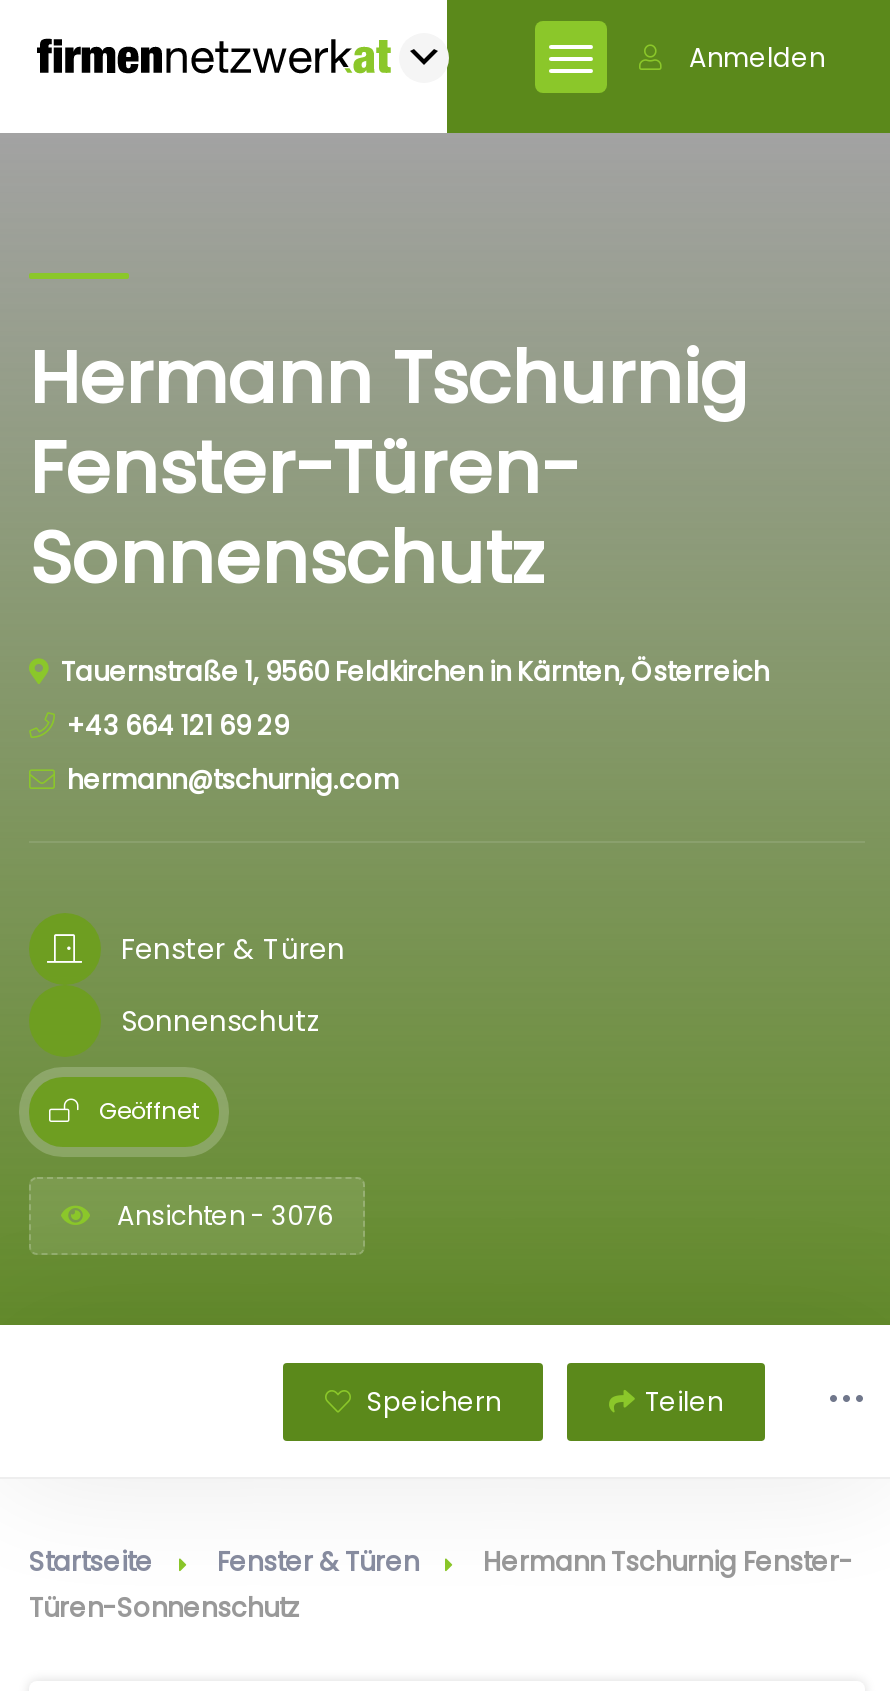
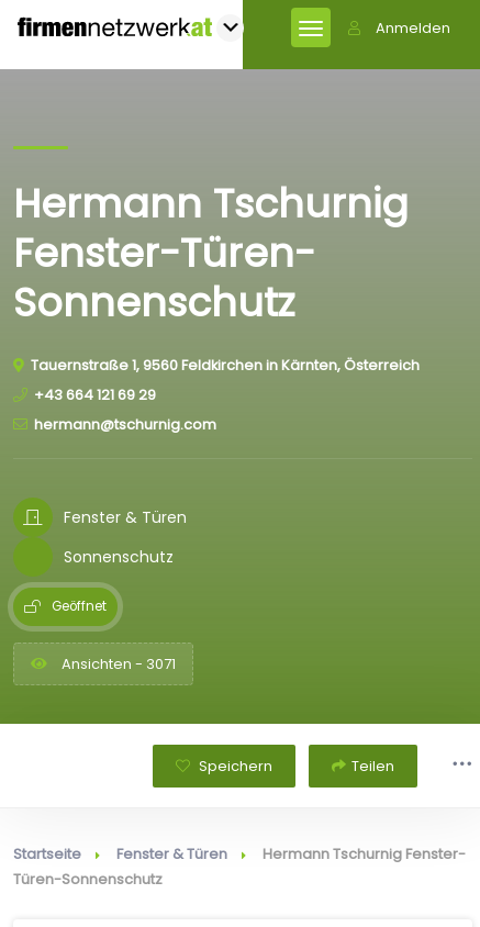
[111,1197,333,1235] Ansichten - 3076 -> [58,654,176,674] Ansichten - 3071

